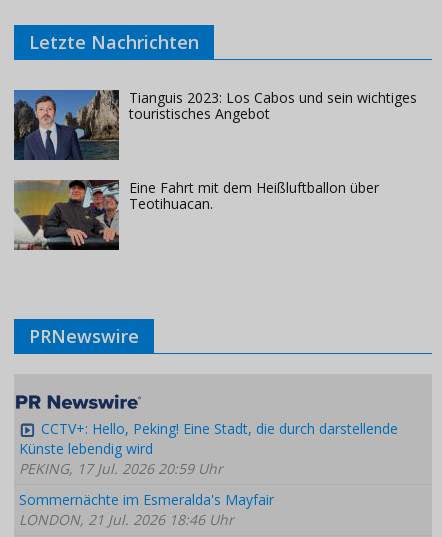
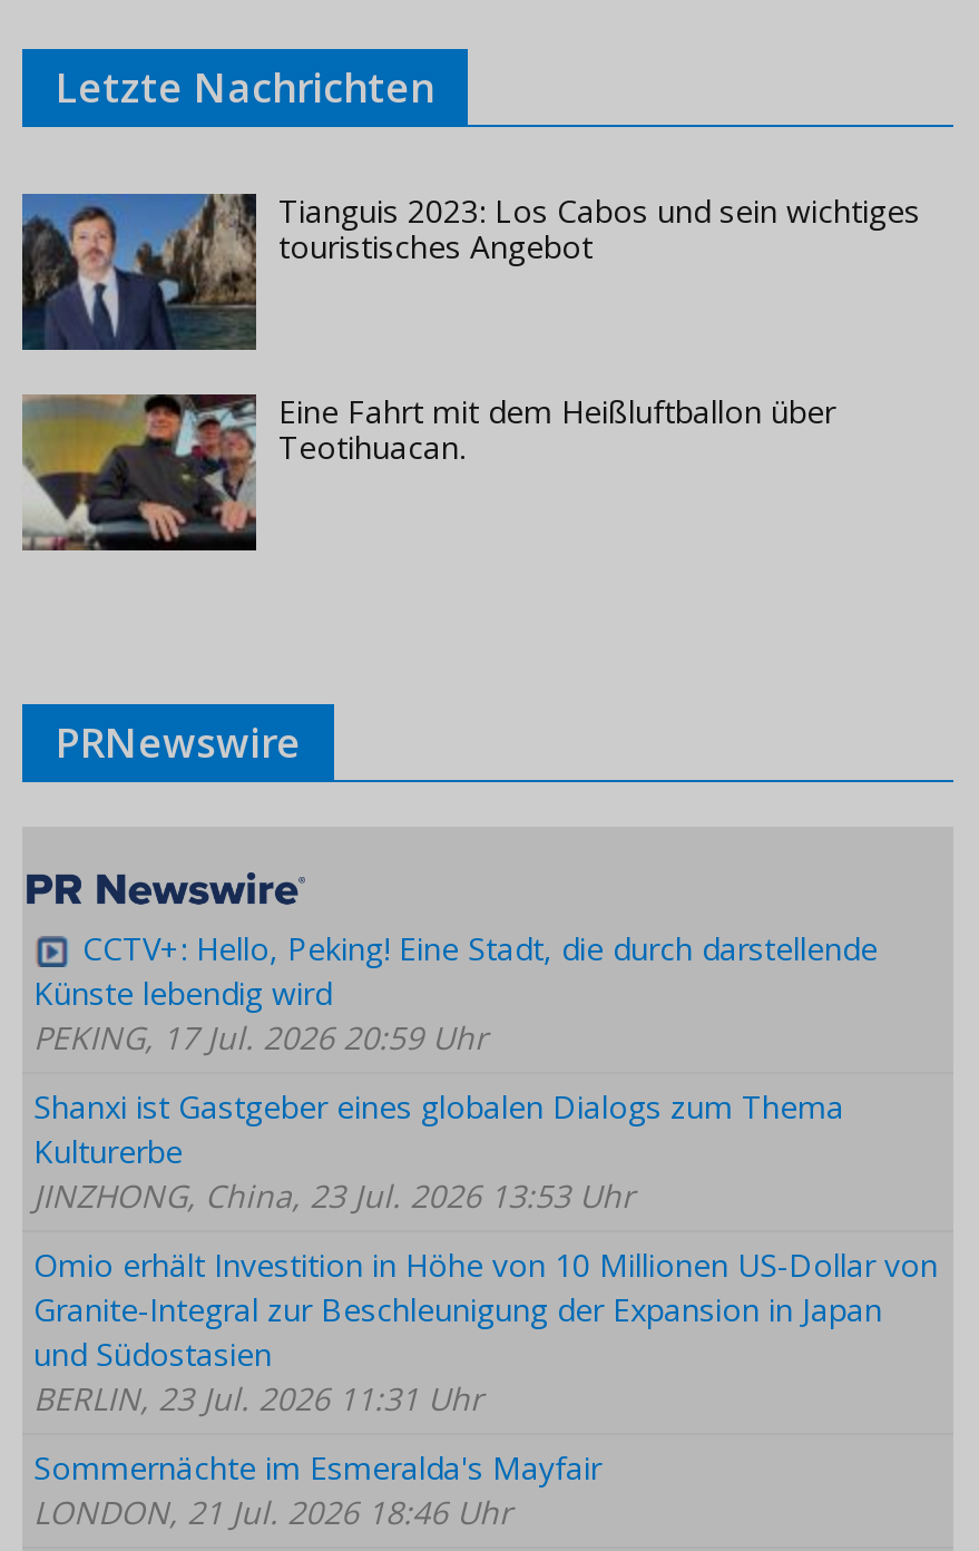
none -> [33,1085,938,1419] Shanxi ist Gastgeber eines globalen Dialogs zum Thema | Kulturerbe | JINZHONG, China, 23 Jul. 2026 13:53 Uhr | Omio erhält Investition in Höhe von 10 Millionen US-Dollar von | Granite-Integral zur Beschleunigung der Expansion in Japan | und Südostasien | BERLIN, 23 Jul. 2026 11:31 Uhr

